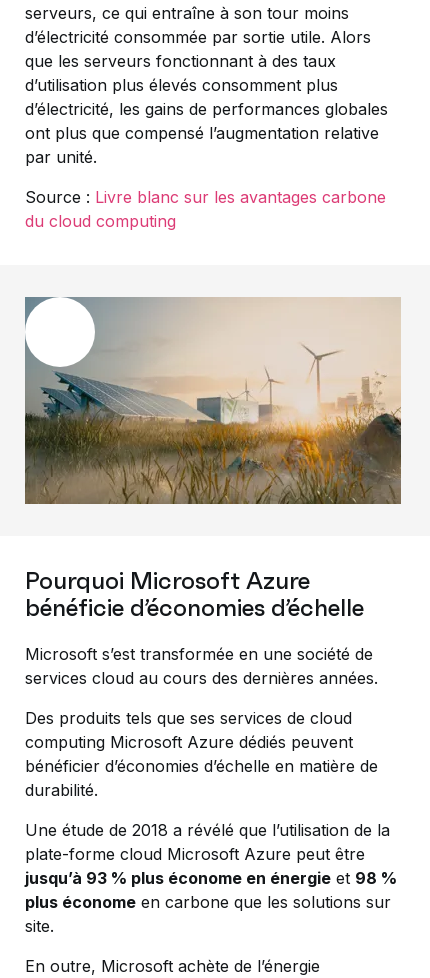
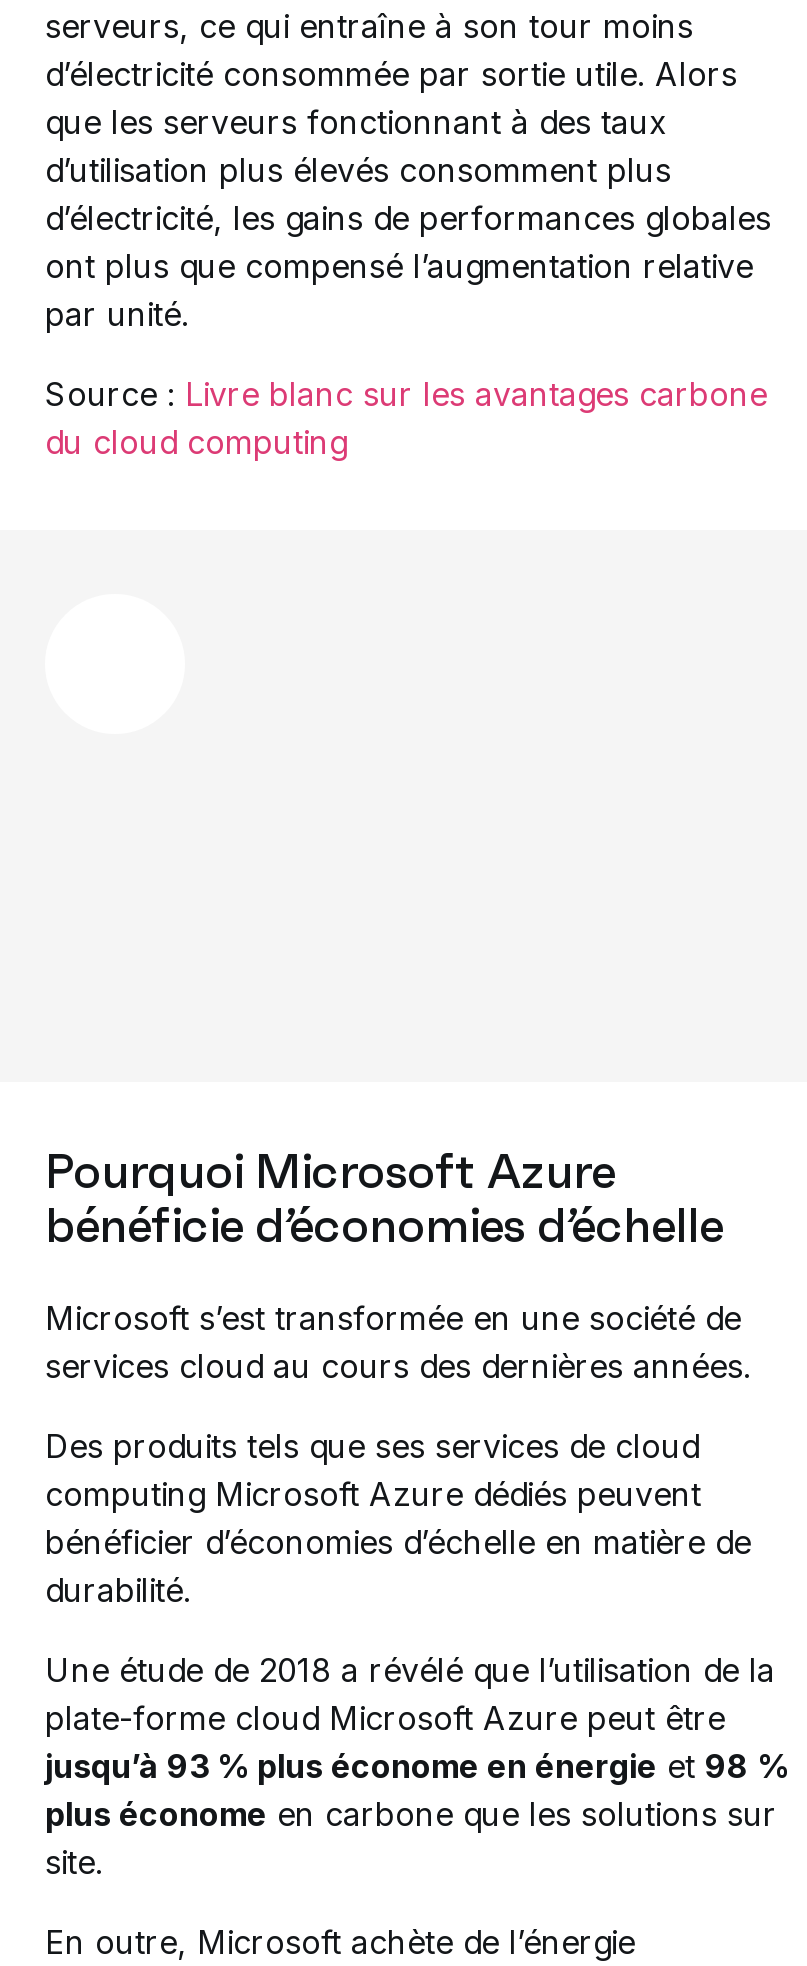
[24,296,402,505] [image] -> none

